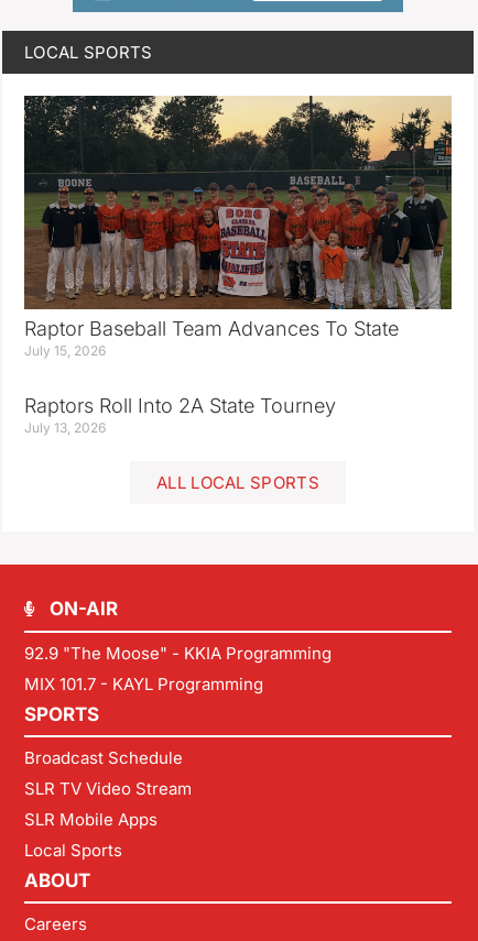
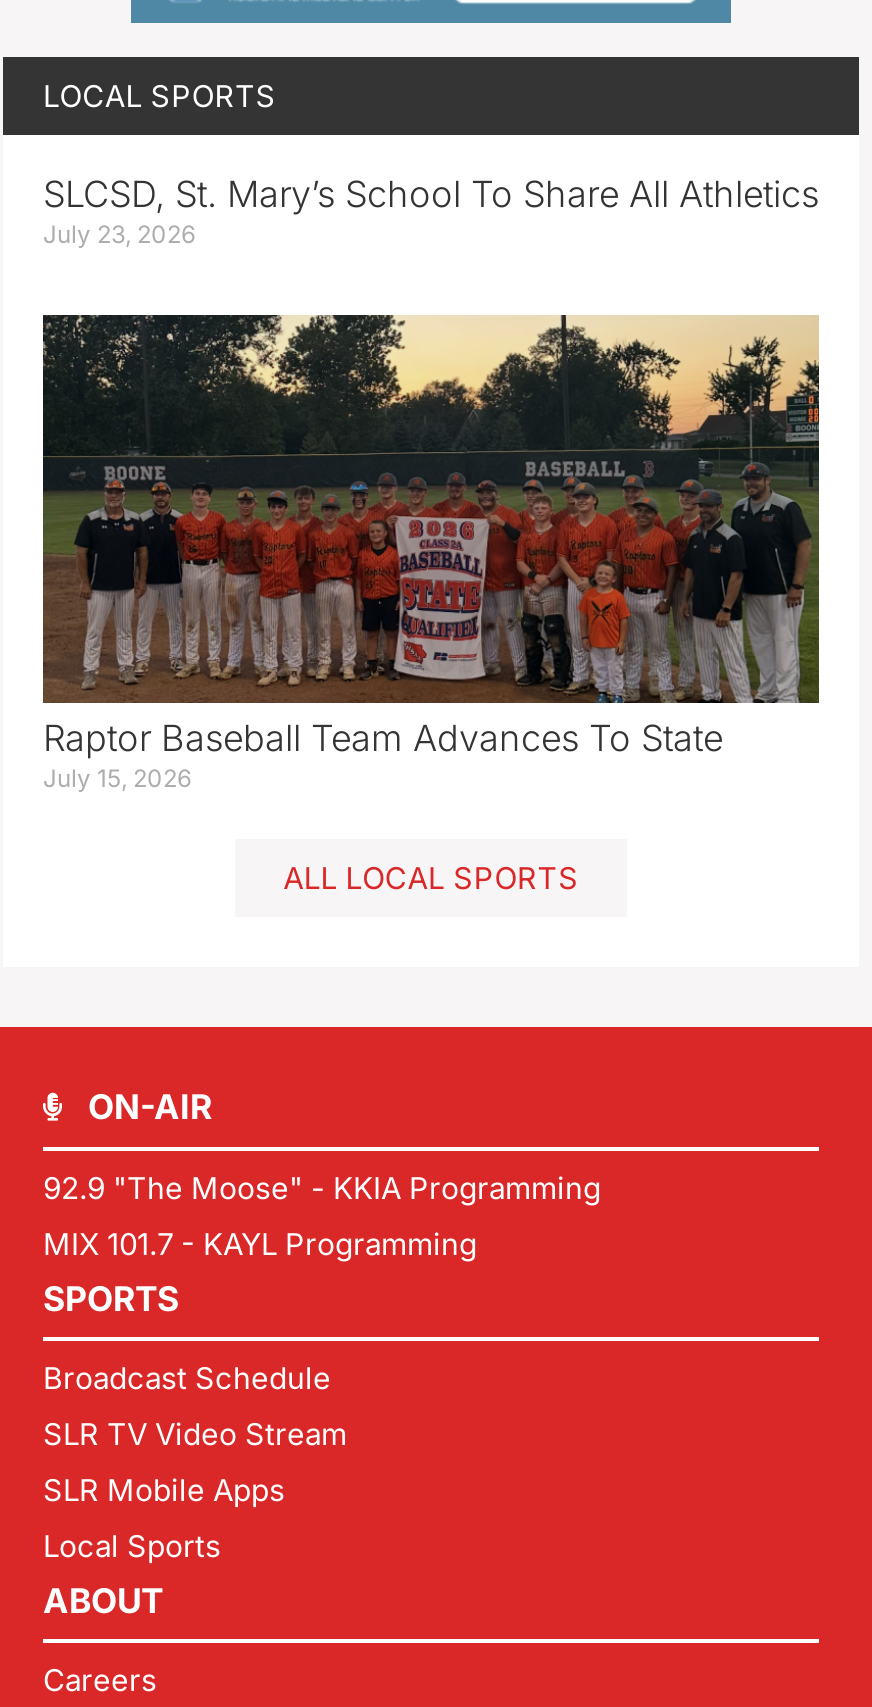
none -> [43,172,819,248] SLCSD, St. Mary’s School To Share All Athletics | July 23, 2026
moved [22,95,454,359] -> [39,312,823,792]: [image] | Raptor Baseball Team Advances To State | July 15, 2026
[24,394,336,436] Raptors Roll Into 2A State Tourney | July 13, 2026 -> none

